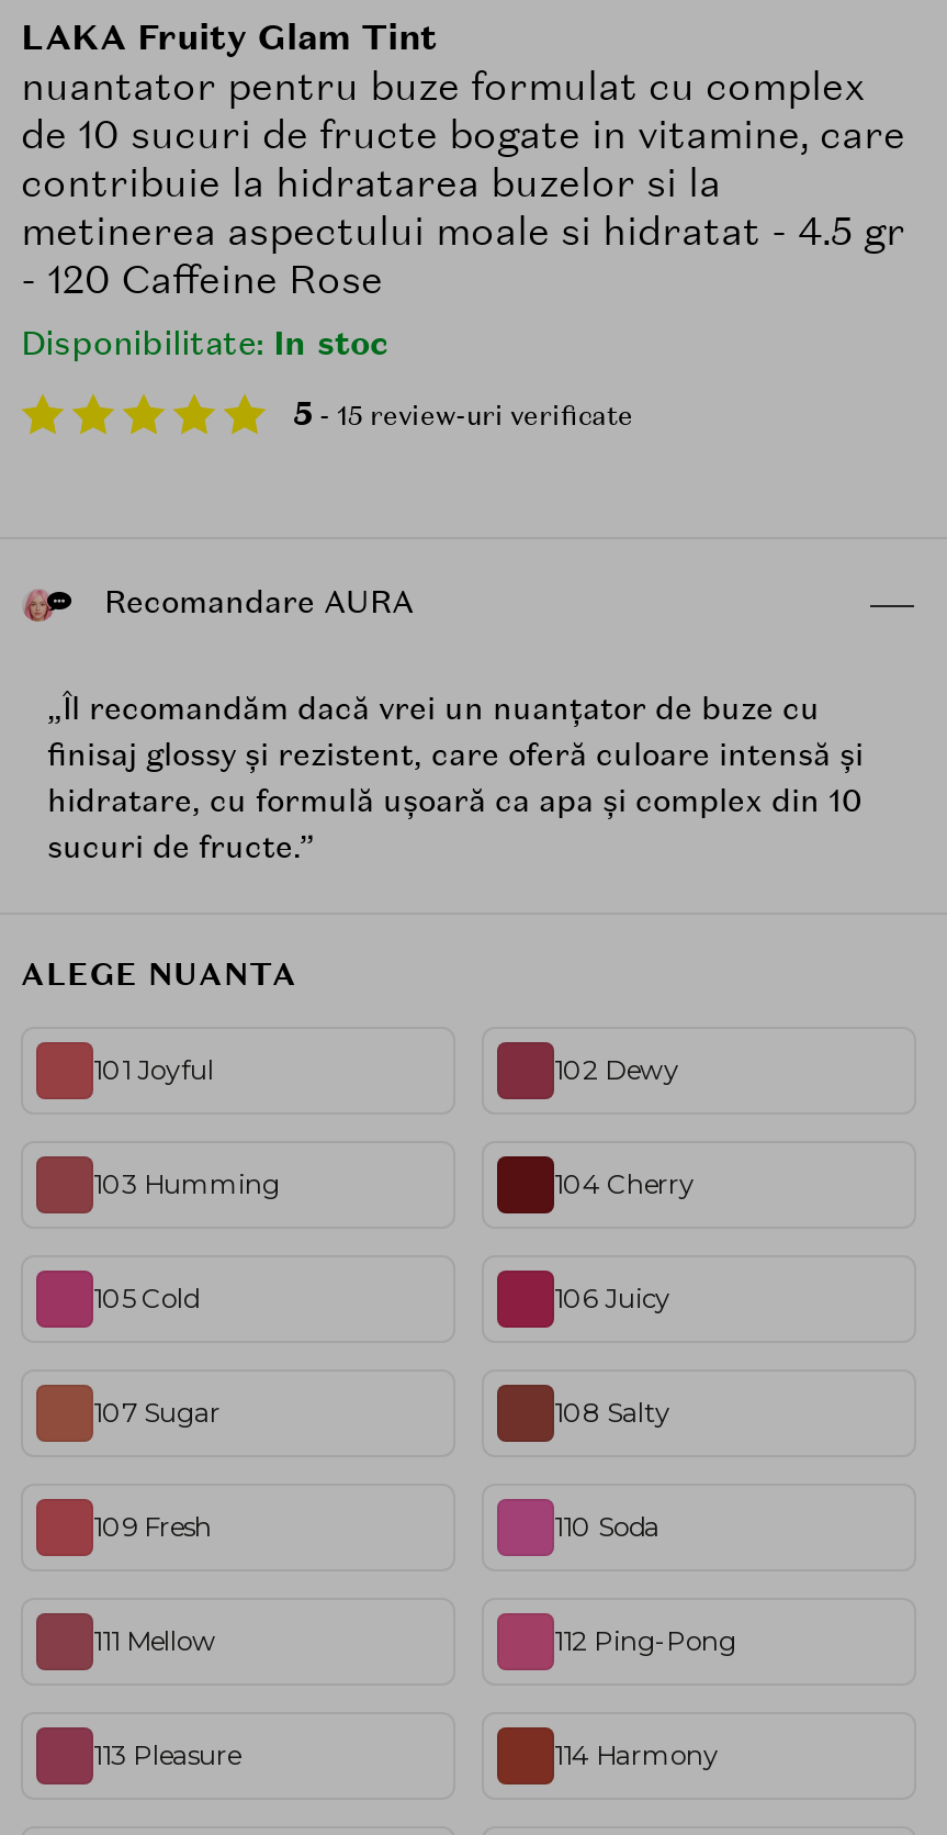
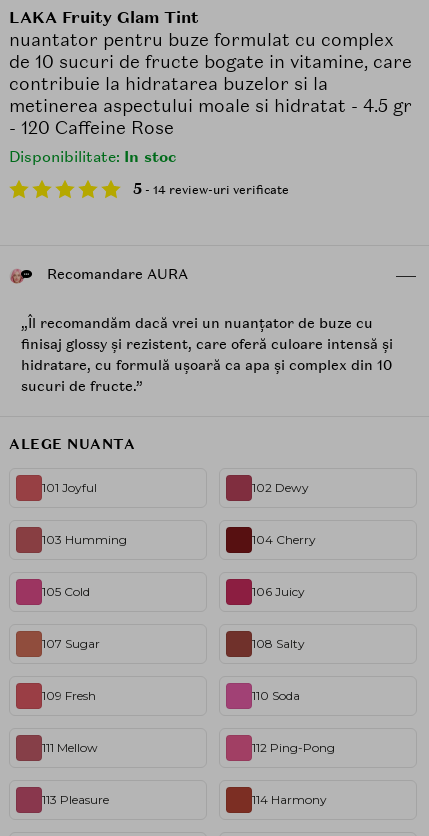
[293,392,633,436] 5 - 15 review-uri verificate -> [133,179,289,199] 5 - 14 review-uri verificate

